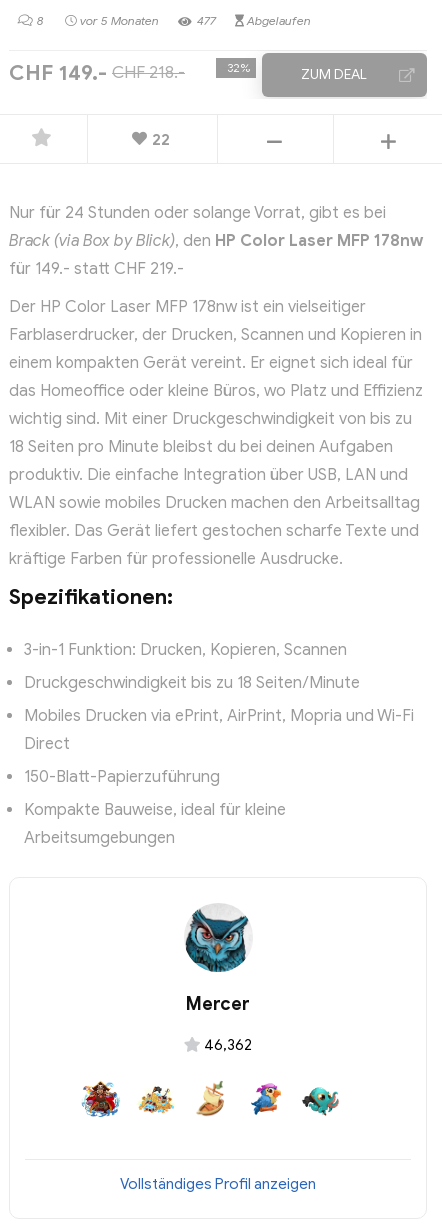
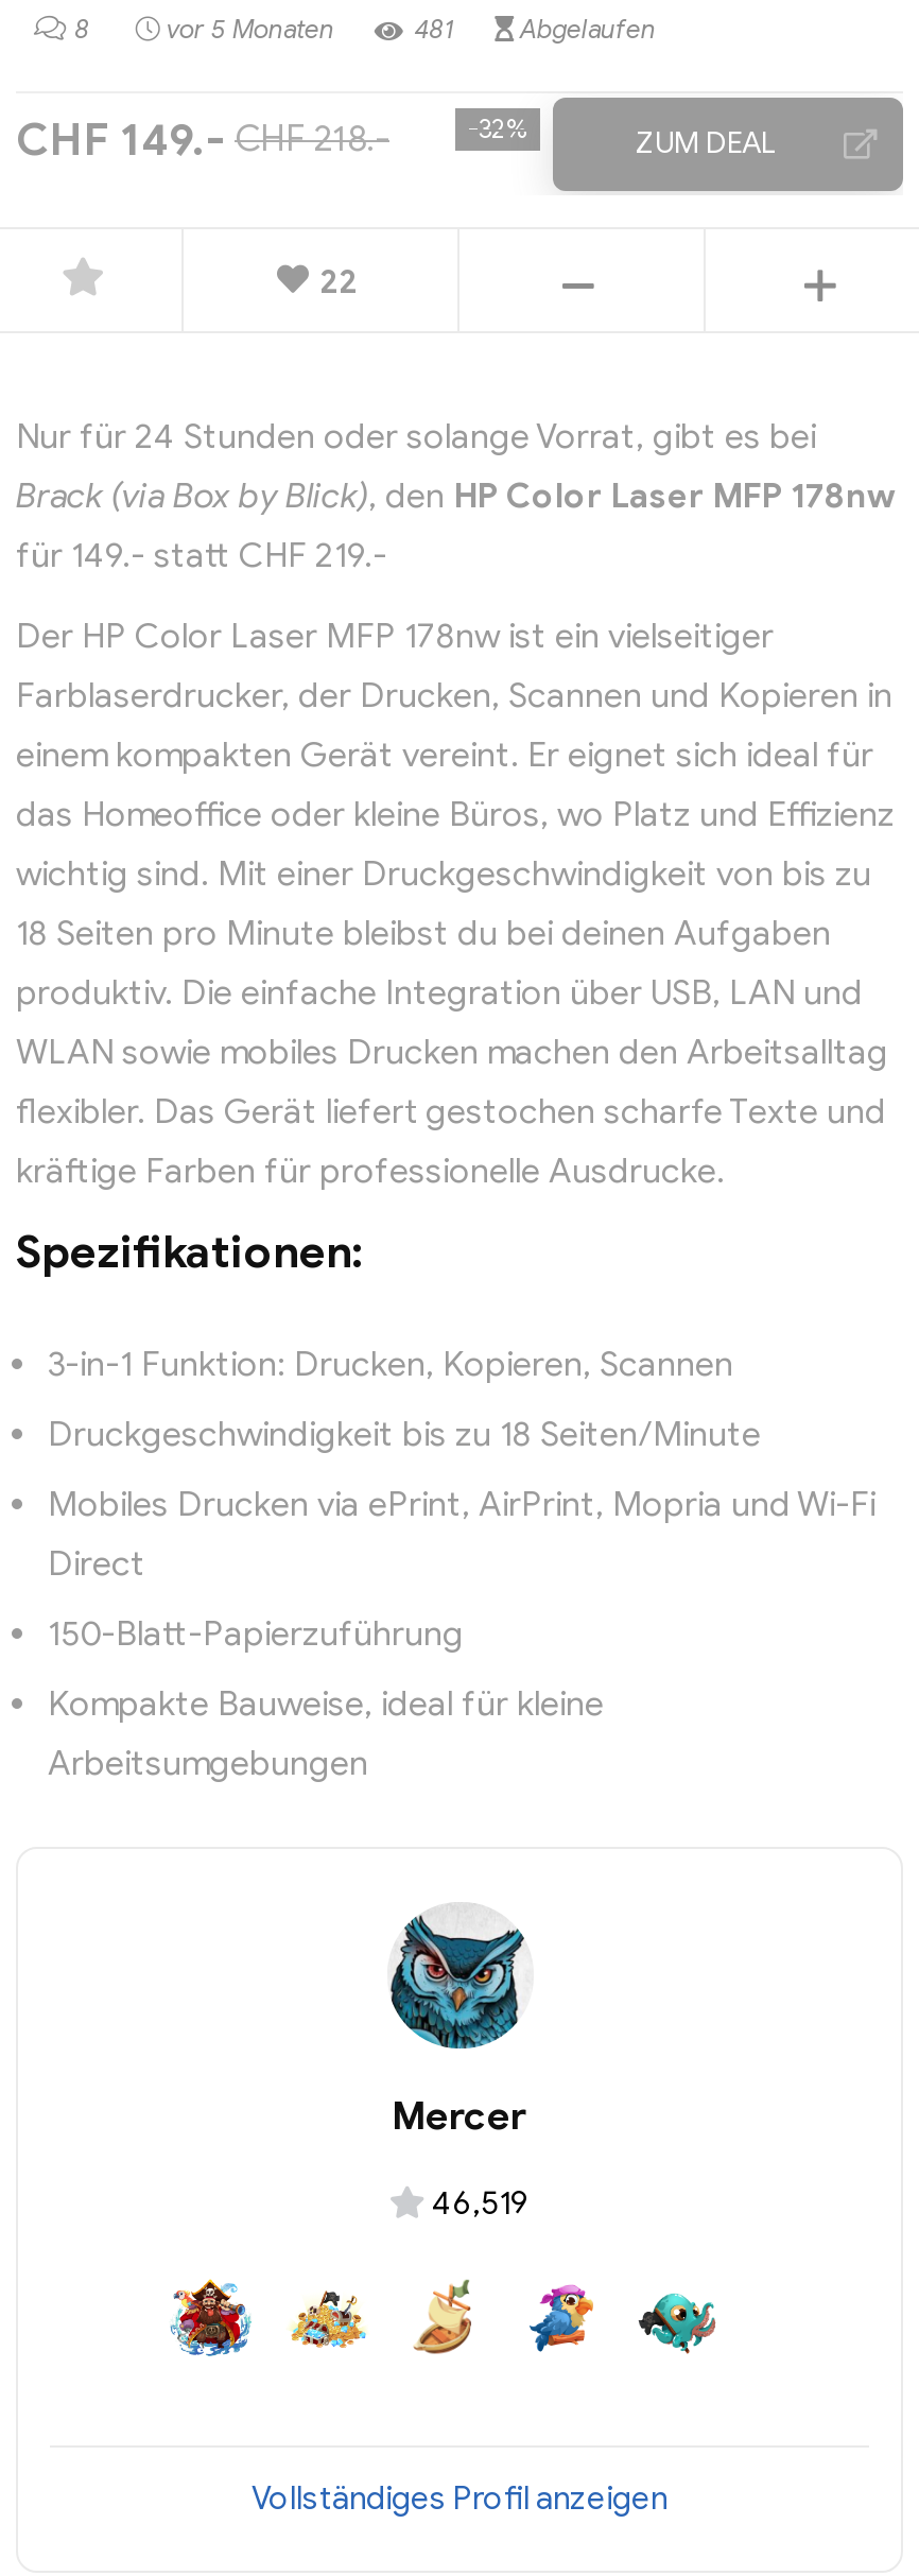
[197,13,311,28] 477 Abgelaufen -> [415,13,656,45] 481 Abgelaufen
[201,1036,252,1054] 46,362 -> [426,2184,530,2223] 46,519

